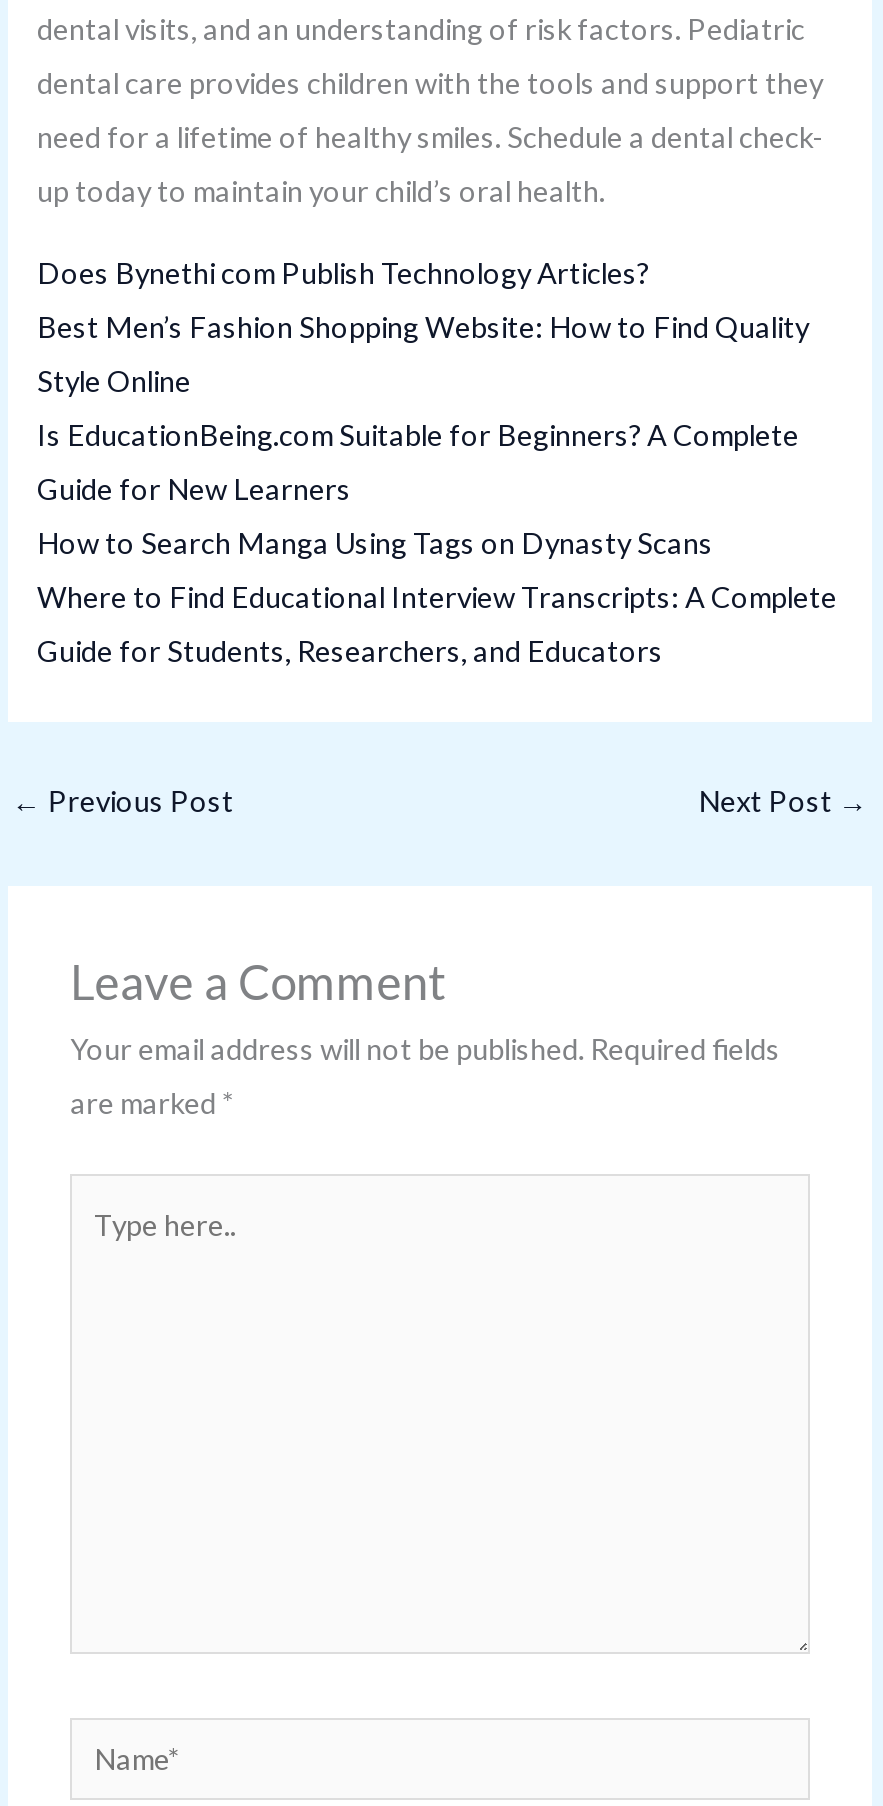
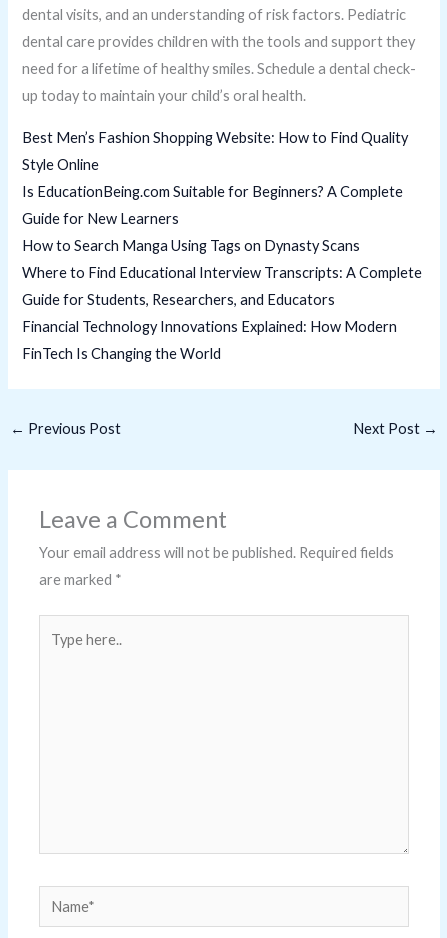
[37,257,649,291] Does Bynethi com Publish Technology Articles? -> none
moved [37,311,837,669] -> [22,129,422,308]: Best Men’s Fashion Shopping Website: How to Find Quality | Style Online | Is EducationBeing.com Suitable for Beginners? A Complete | Guide for New Learners | How to Search Manga Using Tags on Dynasty Scans | Where to Find Educational Interview Transcripts: A Complete | Guide for Students, Researchers, and Educators
none -> [22,318,397,362] Financial Technology Innovations Explained: How Modern | FinTech Is Changing the World

